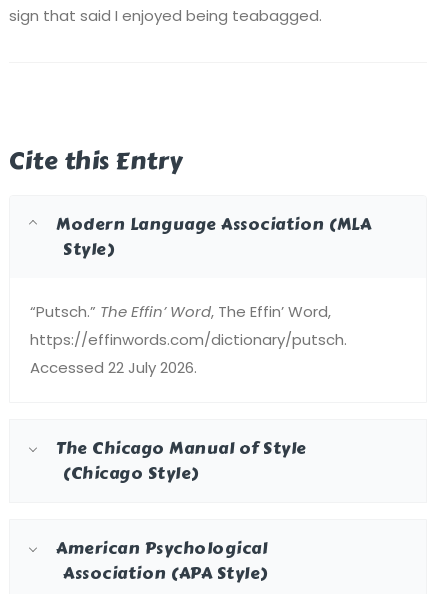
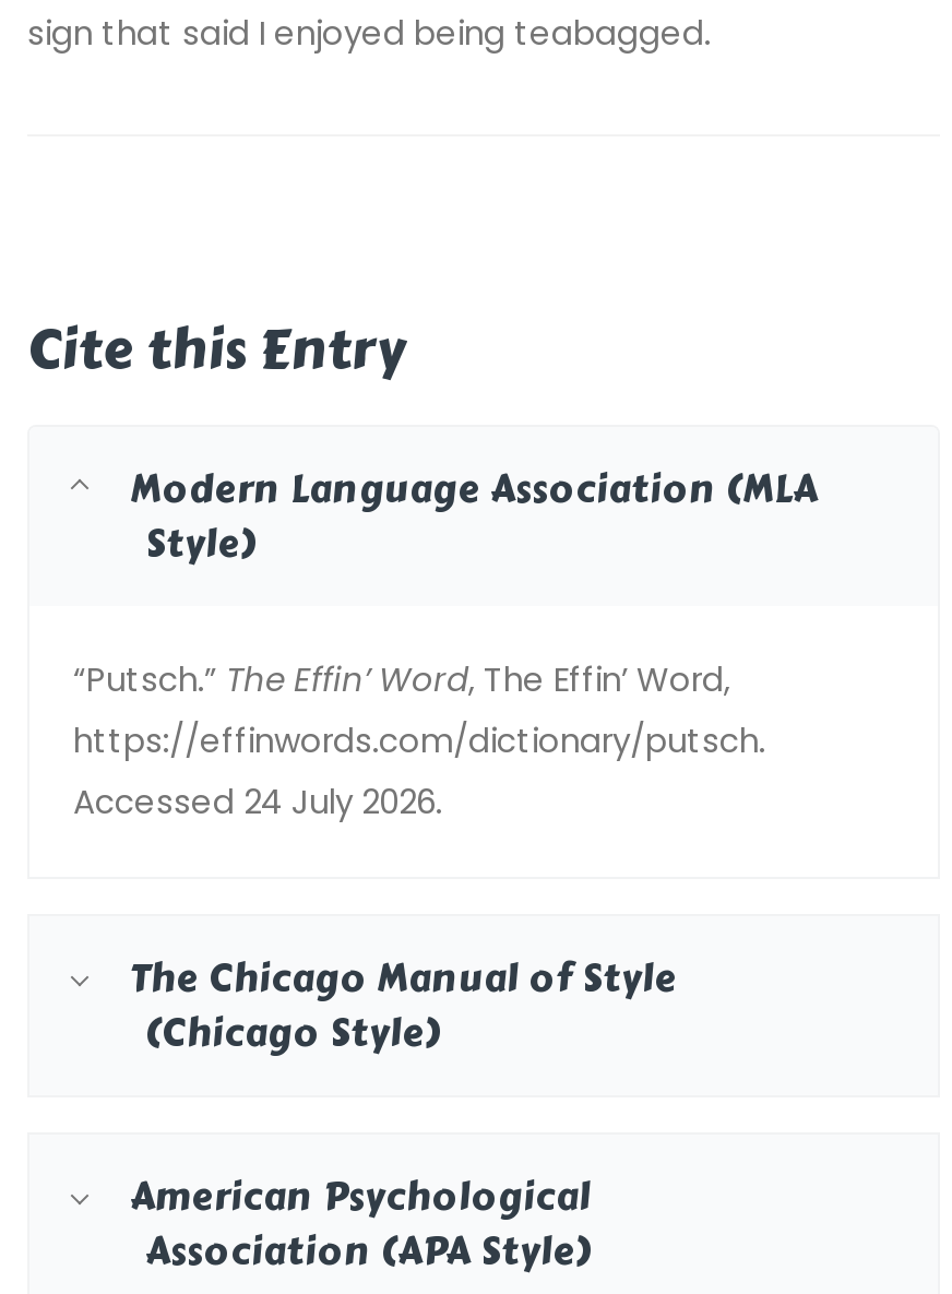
[30,357,197,378] Accessed 22 July 2026. -> [73,779,442,824] Accessed 24 July 2026.

